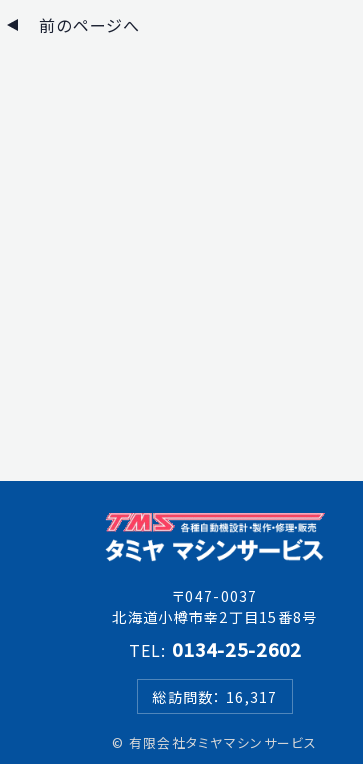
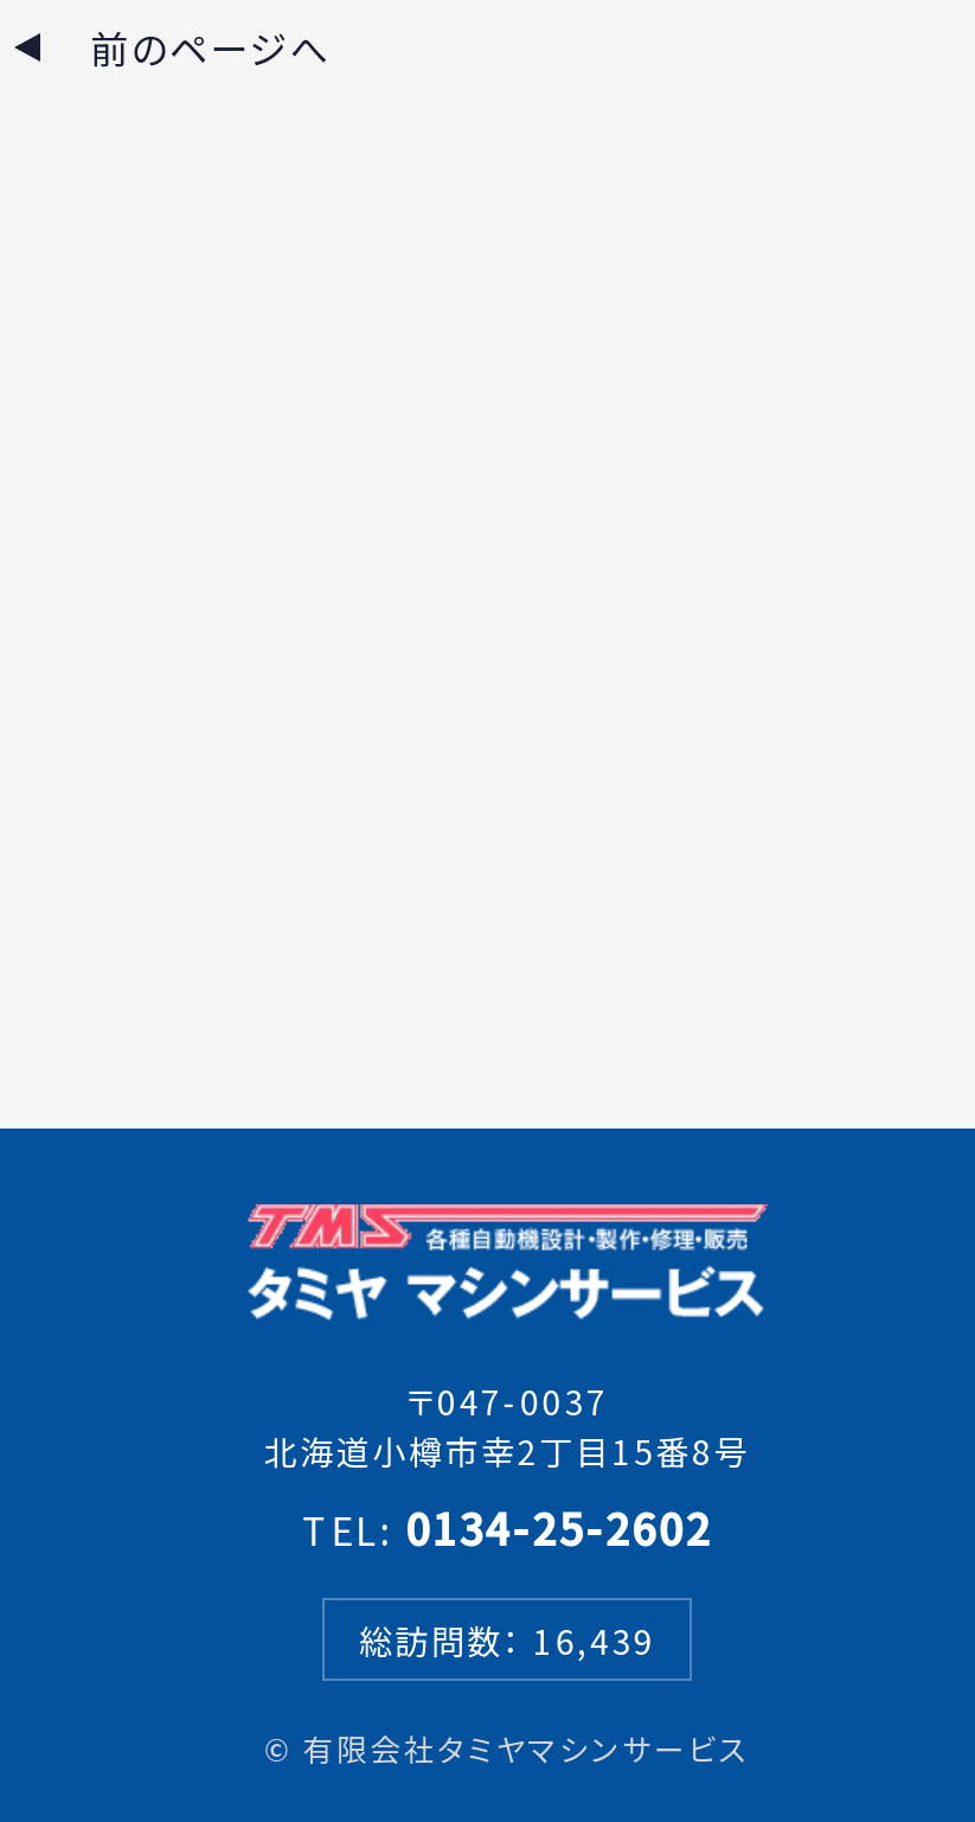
[152,687,278,707] 総訪問数： 16,317 -> [358,1616,656,1663] 総訪問数： 16,439

